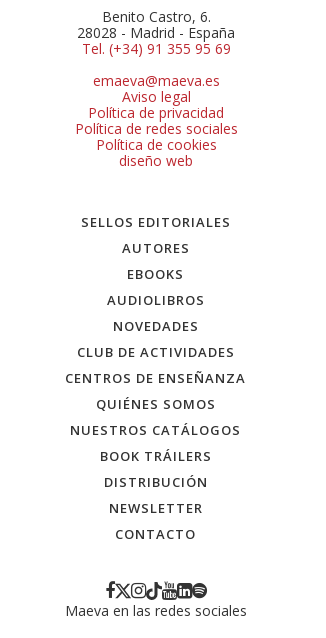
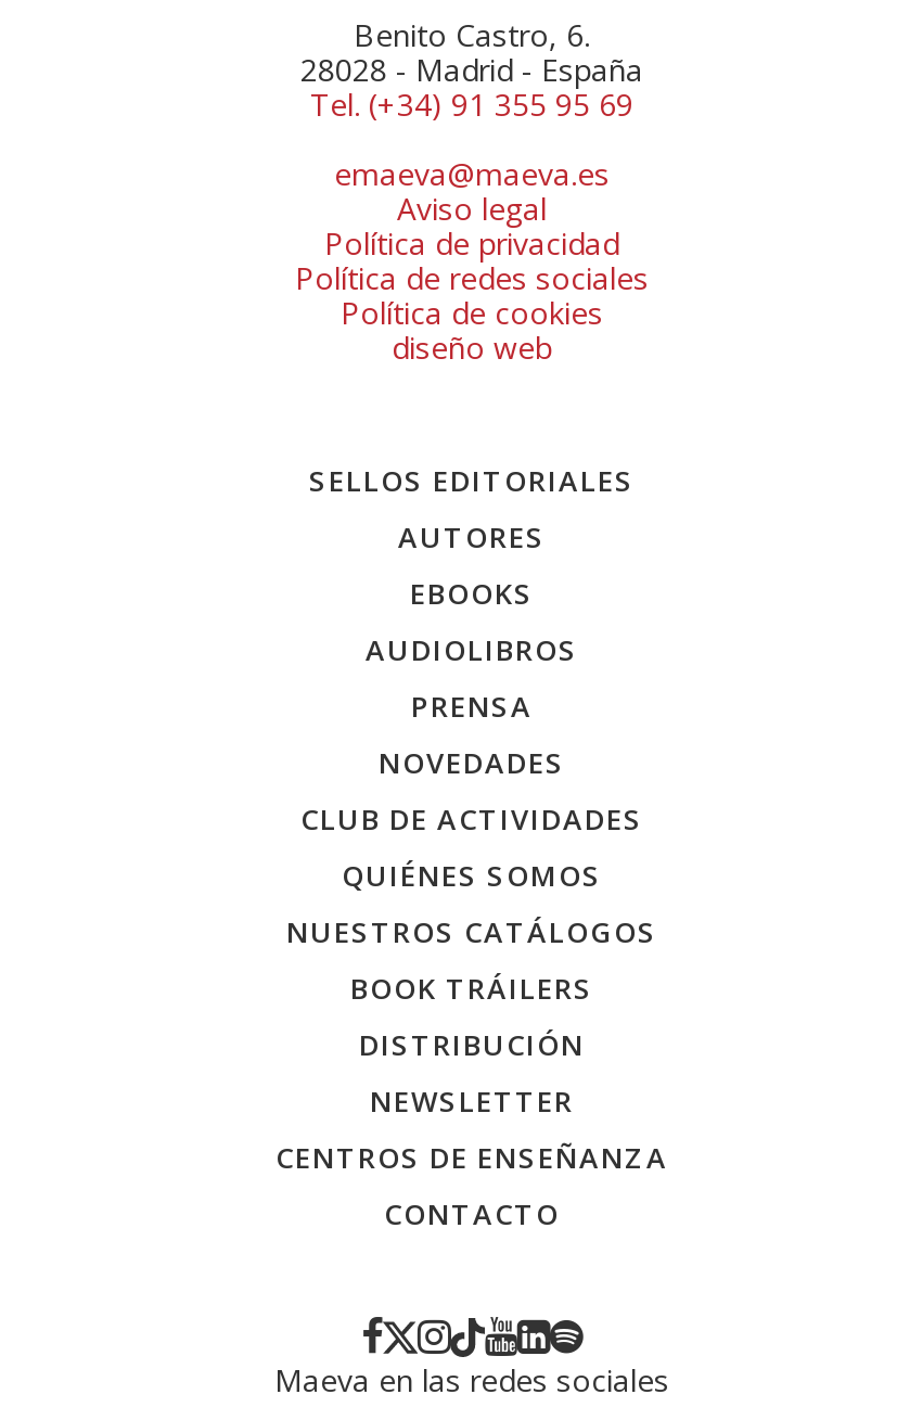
none -> [411,687,533,726] PRENSA
moved [65,369,246,387] -> [275,1138,668,1177]: CENTROS DE ENSEÑANZA

